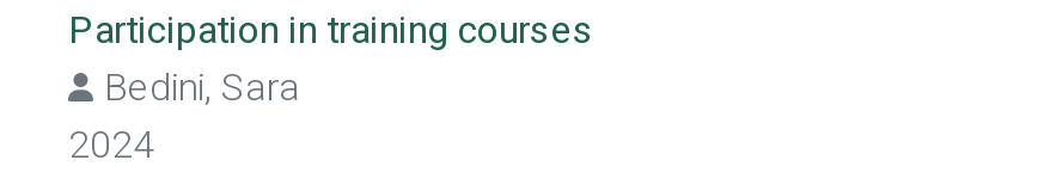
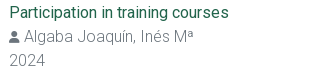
[104,64,300,110] Bedini, Sara -> [24,27,194,46] Algaba Joaquín, Inés Mª

